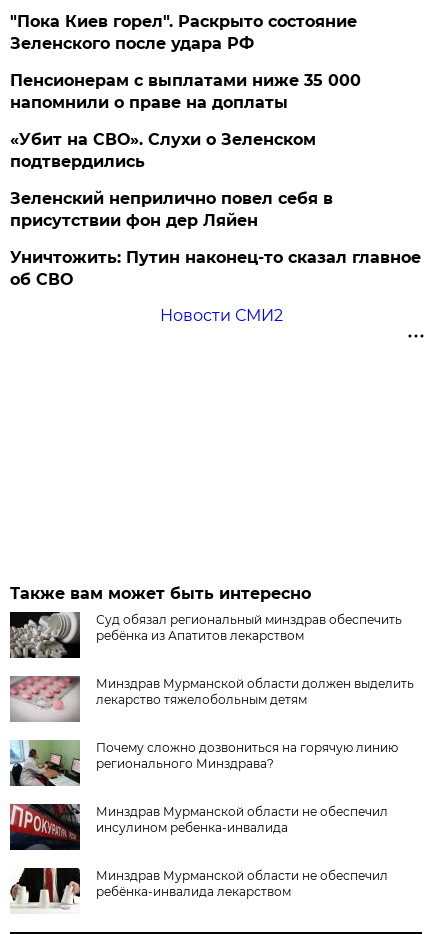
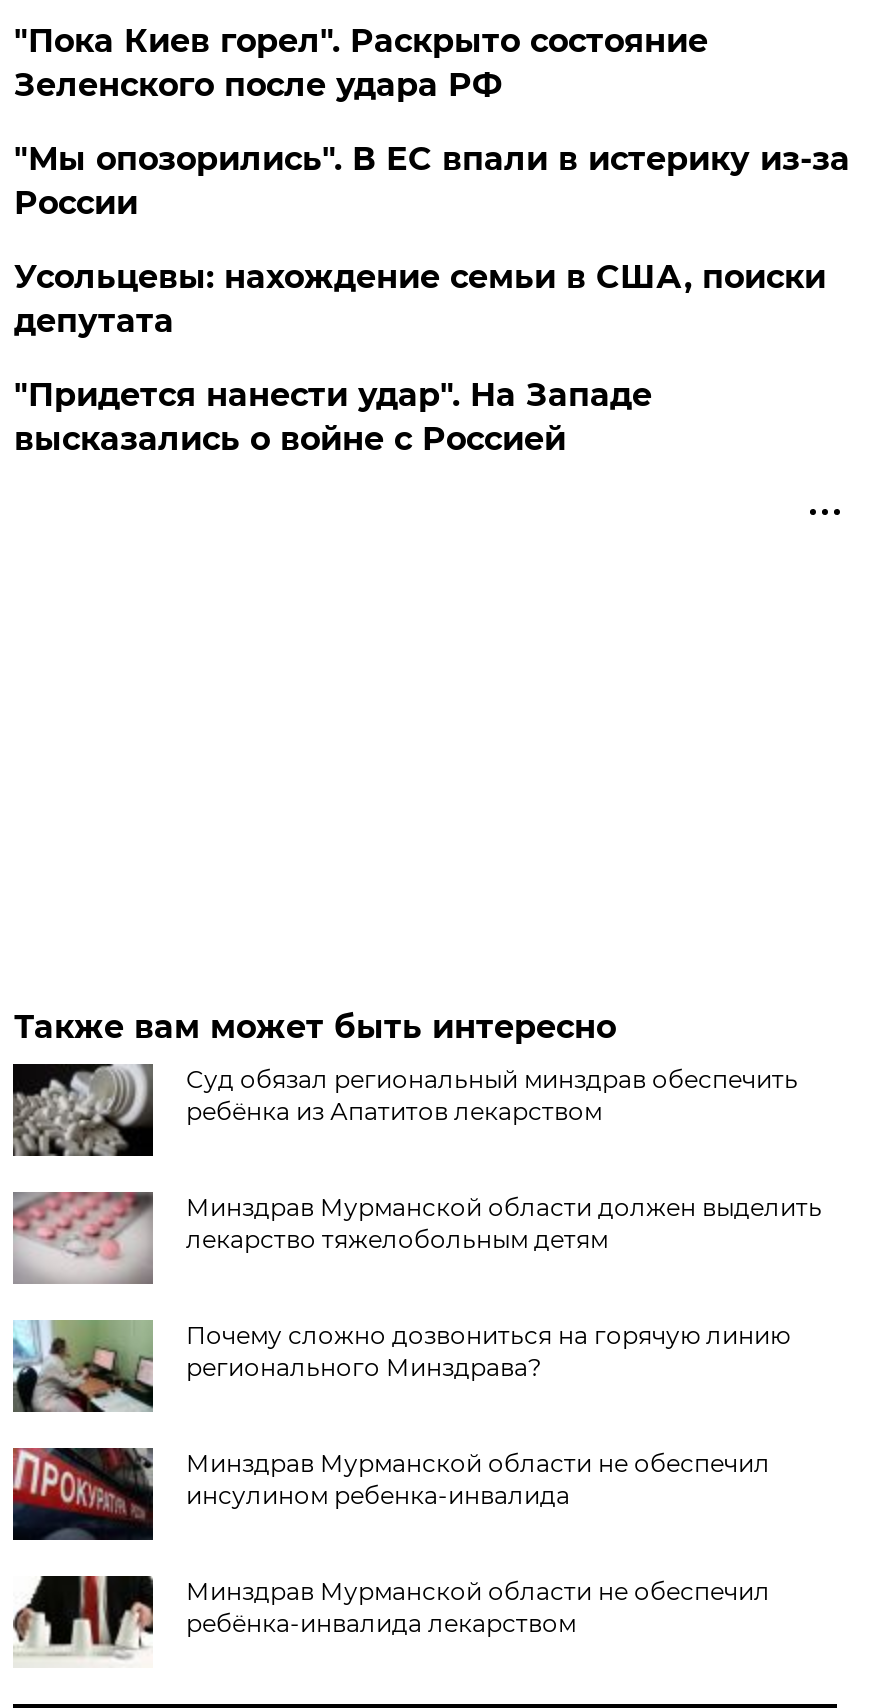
[10,71,421,325] Пенсионерам с выплатами ниже 35 000 | напомнили о праве на доплаты | «Убит на СВО». Слухи о Зеленском | подтвердились | Зеленский неприлично повел cебя в | присутствии фон дер Ляйен | Уничтожить: Путин наконец-то сказал главное | об СВО | Новости СМИ2 -> [14,140,850,458] "Мы опозорились". В ЕС впали в истерику из-за | России | Усольцевы: нахождение семьи в США, поиски | депутата | "Придется нанести удар". На Западе | высказались о войне с Россией

